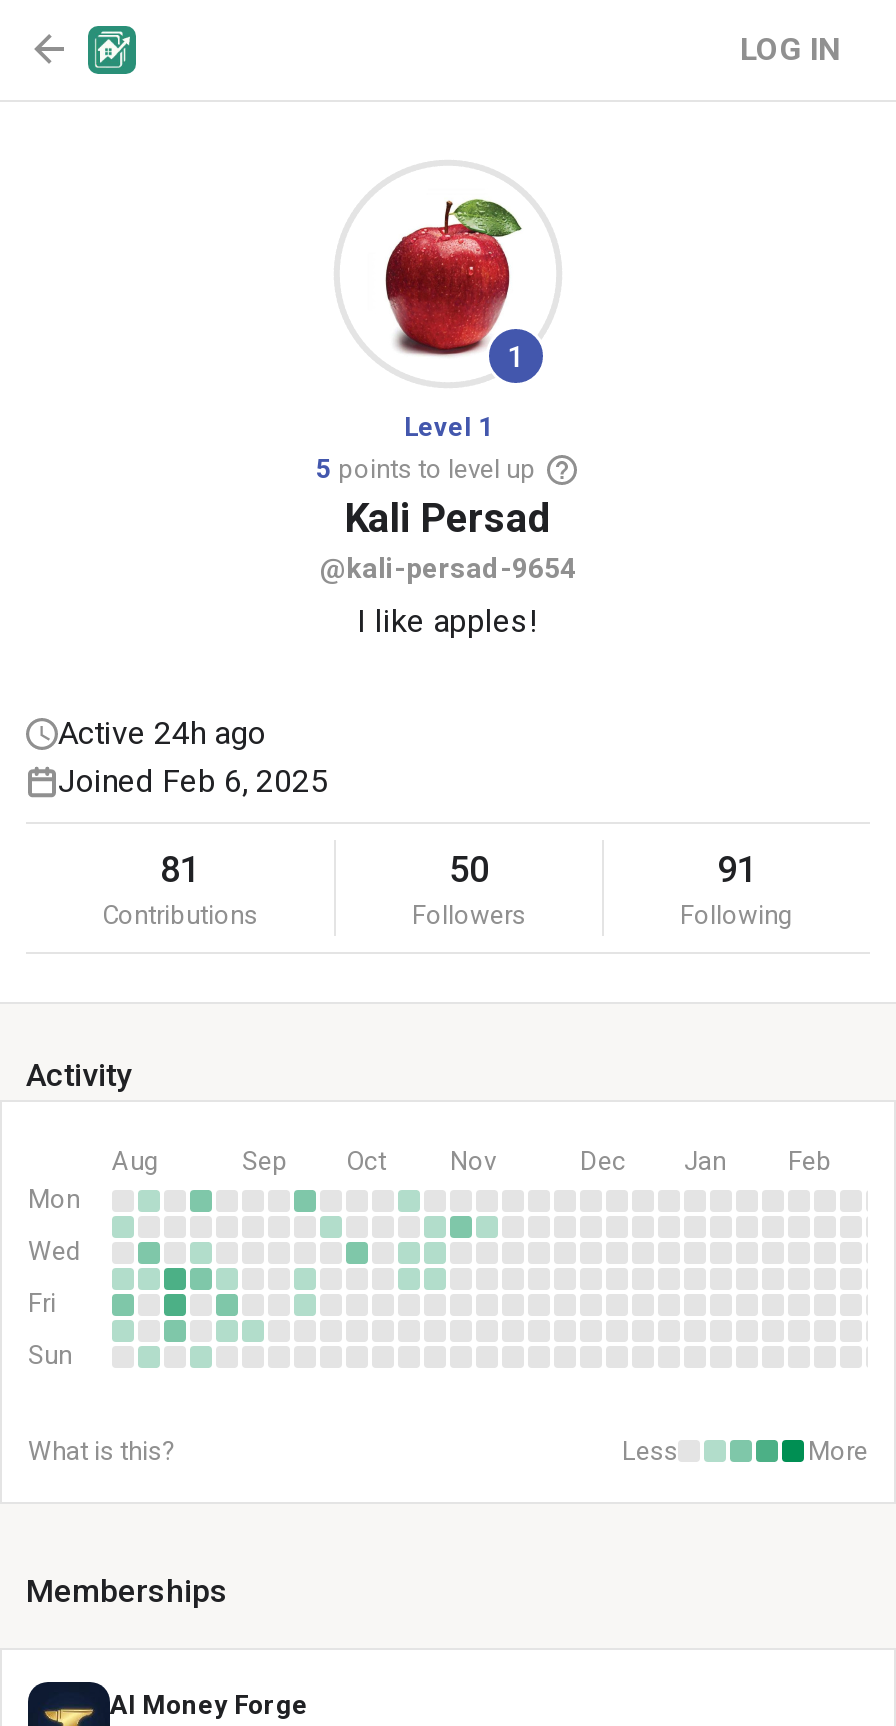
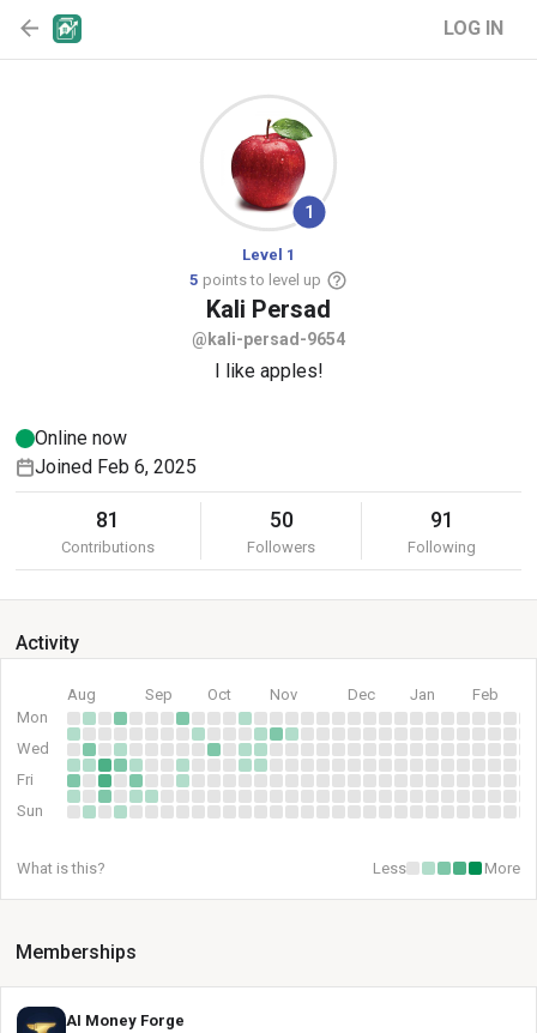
[58,714,266,752] Active 24h ago -> [35,427,127,449] Online now

